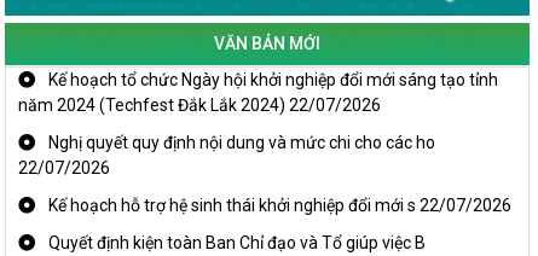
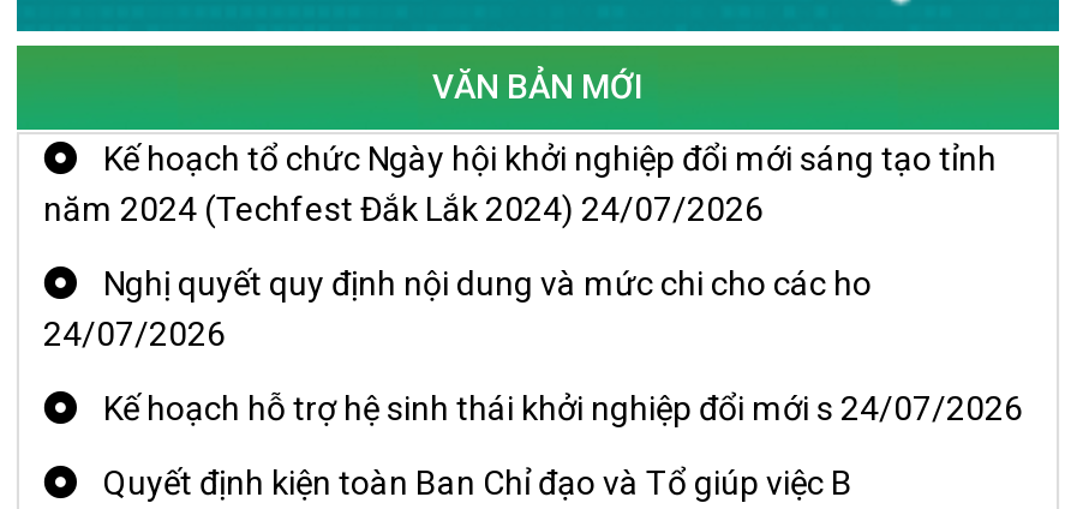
[18,95,381,114] năm 2024 (Techfest Đắk Lắk 2024) 22/07/2026 -> [43,189,764,227] năm 2024 (Techfest Đắk Lắk 2024) 24/07/2026
[18,158,110,177] 22/07/2026 -> [43,314,226,352] 24/07/2026
[45,195,511,215] Kế hoạch hỗ trợ hệ sinh thái khởi nghiệp đổi mới s 22/07/2026 -> [96,388,1023,427] Kế hoạch hỗ trợ hệ sinh thái khởi nghiệp đổi mới s 24/07/2026

